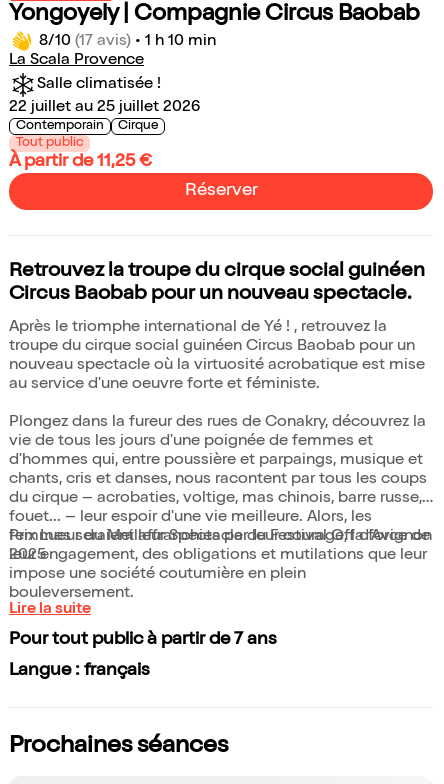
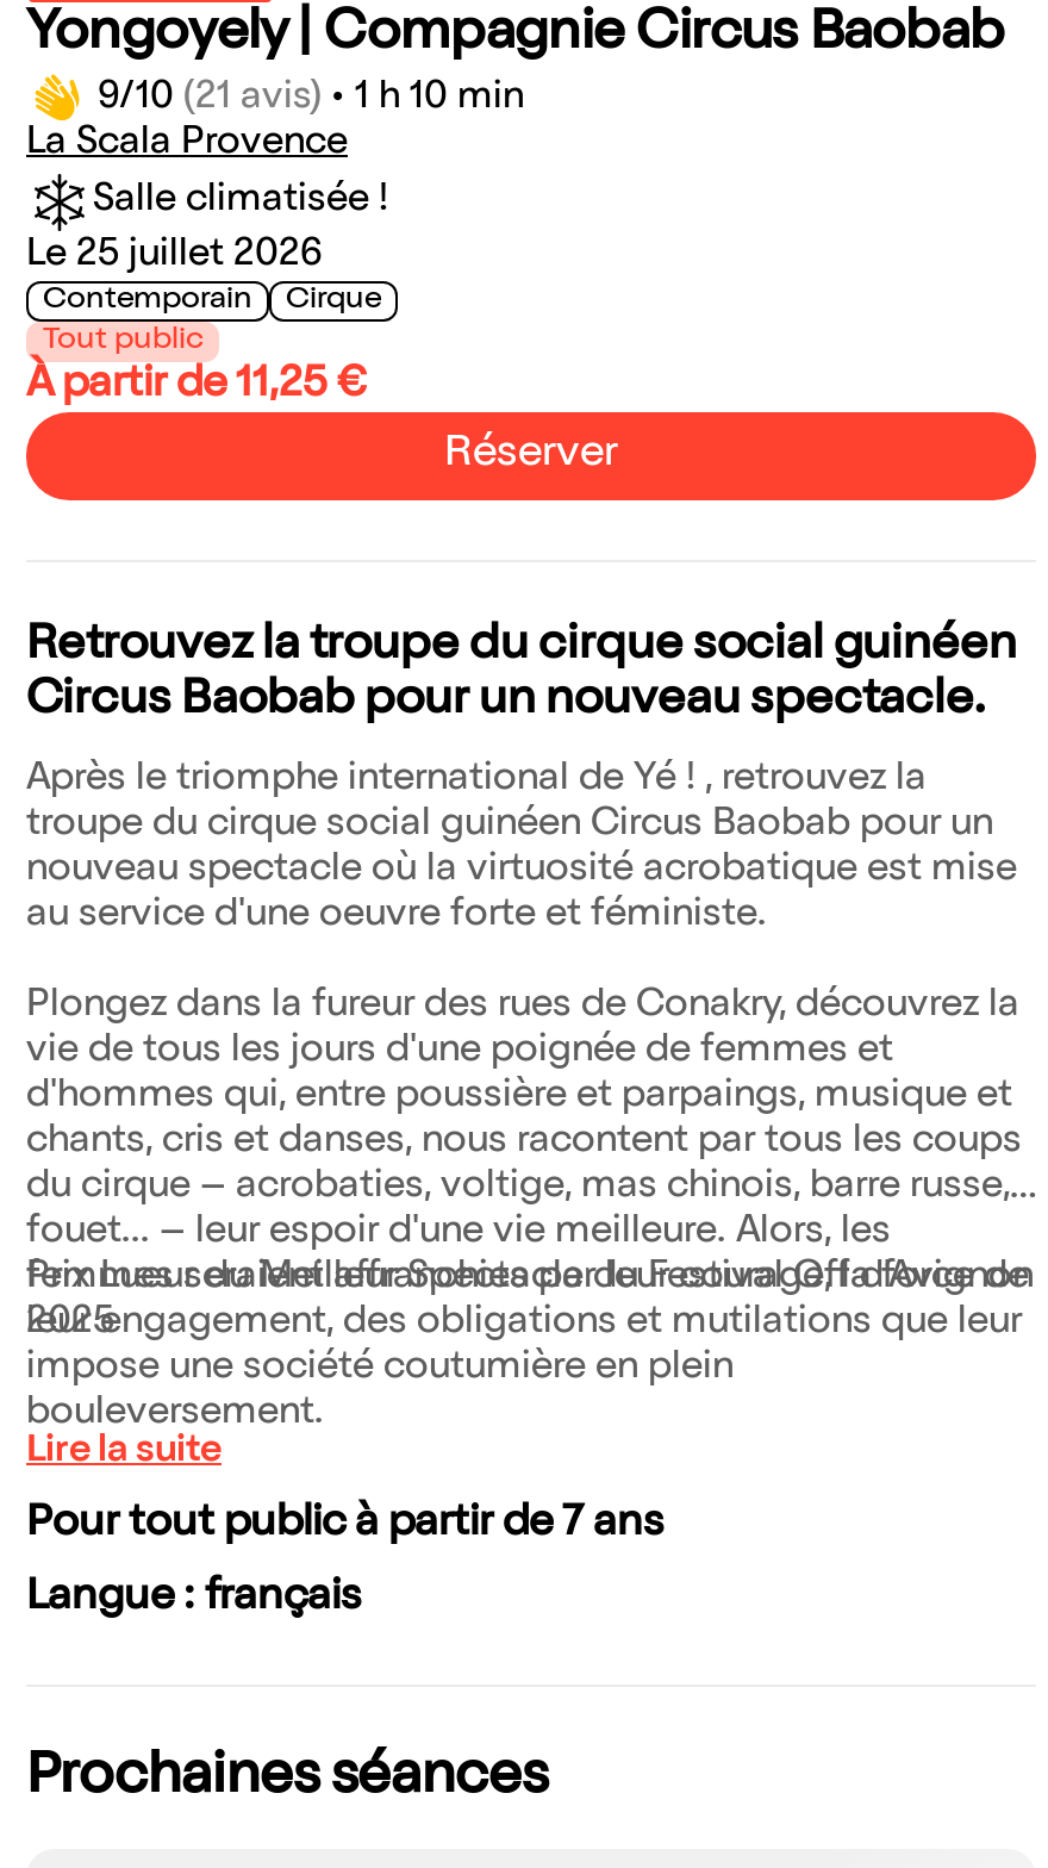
[39,34,216,50] 8/10 (17 avis) • 1 h 10 min -> [98,82,524,120] 9/10 (21 avis) • 1 h 10 min
[9,100,200,116] 22 juillet au 25 juillet 2026 -> [26,239,322,277] Le 25 juillet 2026

